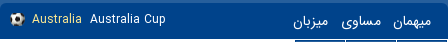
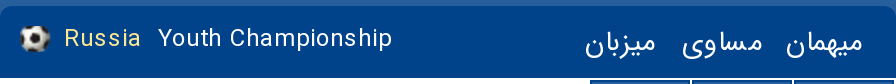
[32,10,166,29] Australia Australia Cup -> [64,20,392,58] Russia Youth Championship

